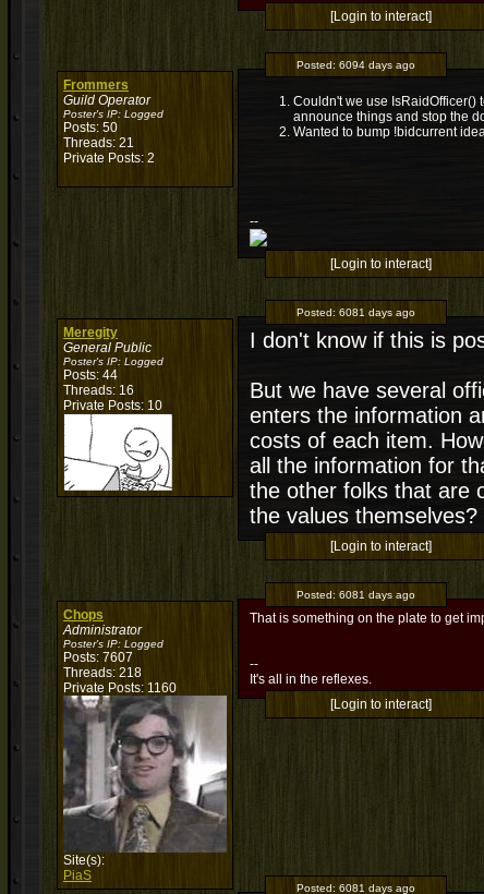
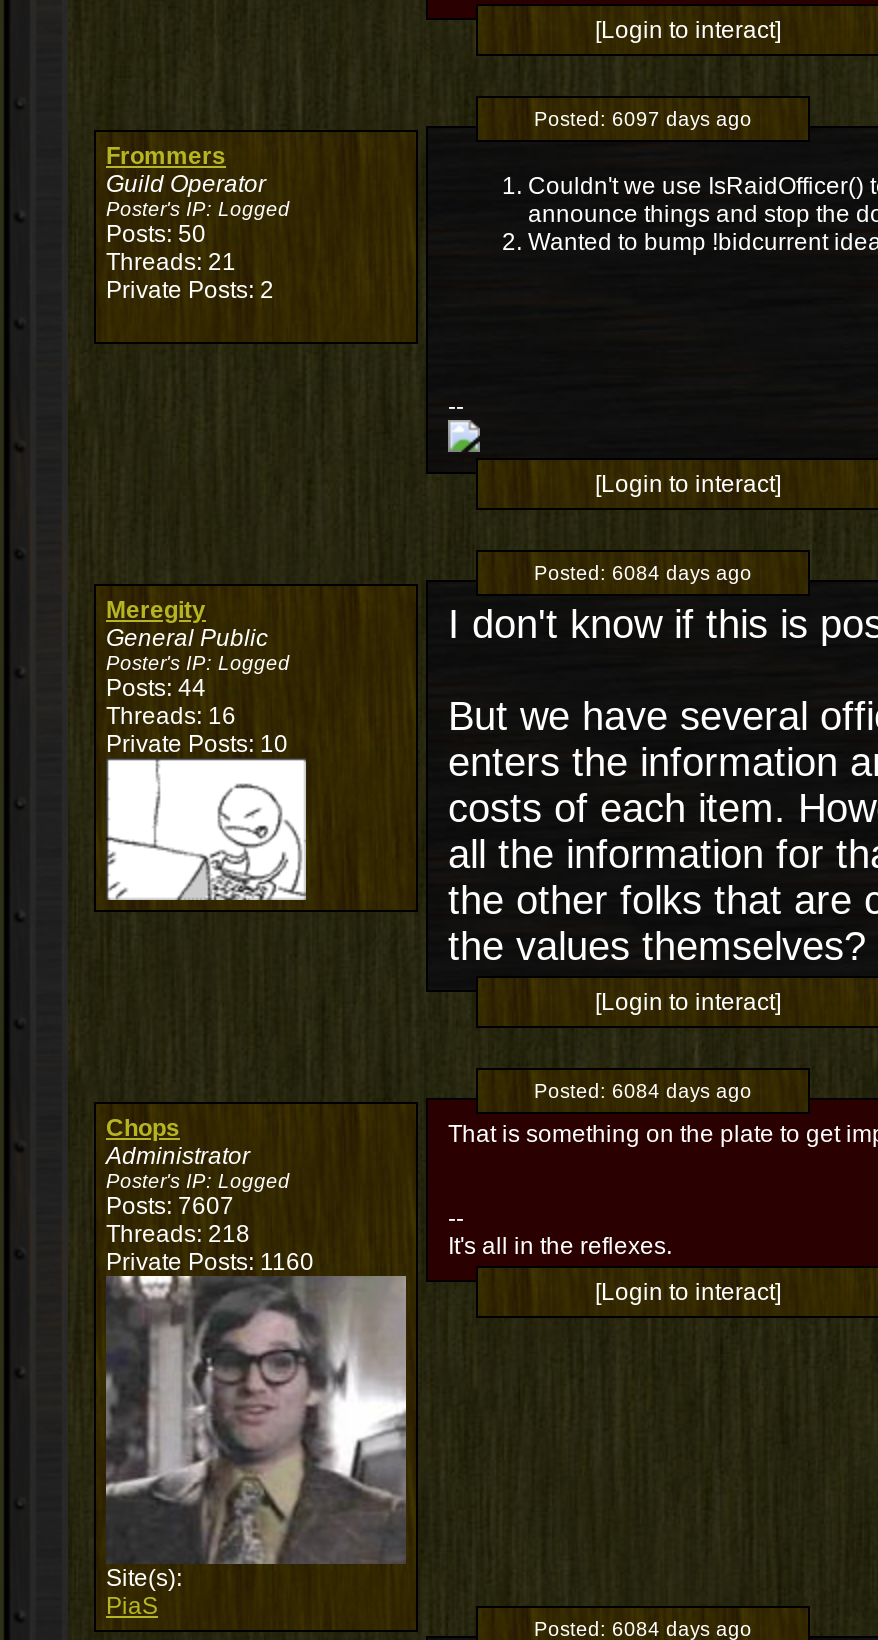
[297,59,415,71] Posted: 6094 days ago -> [534,108,752,130] Posted: 6097 days ago
[297,306,415,318] Posted: 6081 days ago -> [534,562,752,584] Posted: 6084 days ago
[297,589,415,601] Posted: 6081 days ago -> [534,1080,752,1102] Posted: 6084 days ago
[297,882,415,894] Posted: 6081 days ago -> [534,1618,752,1640] Posted: 6084 days ago

